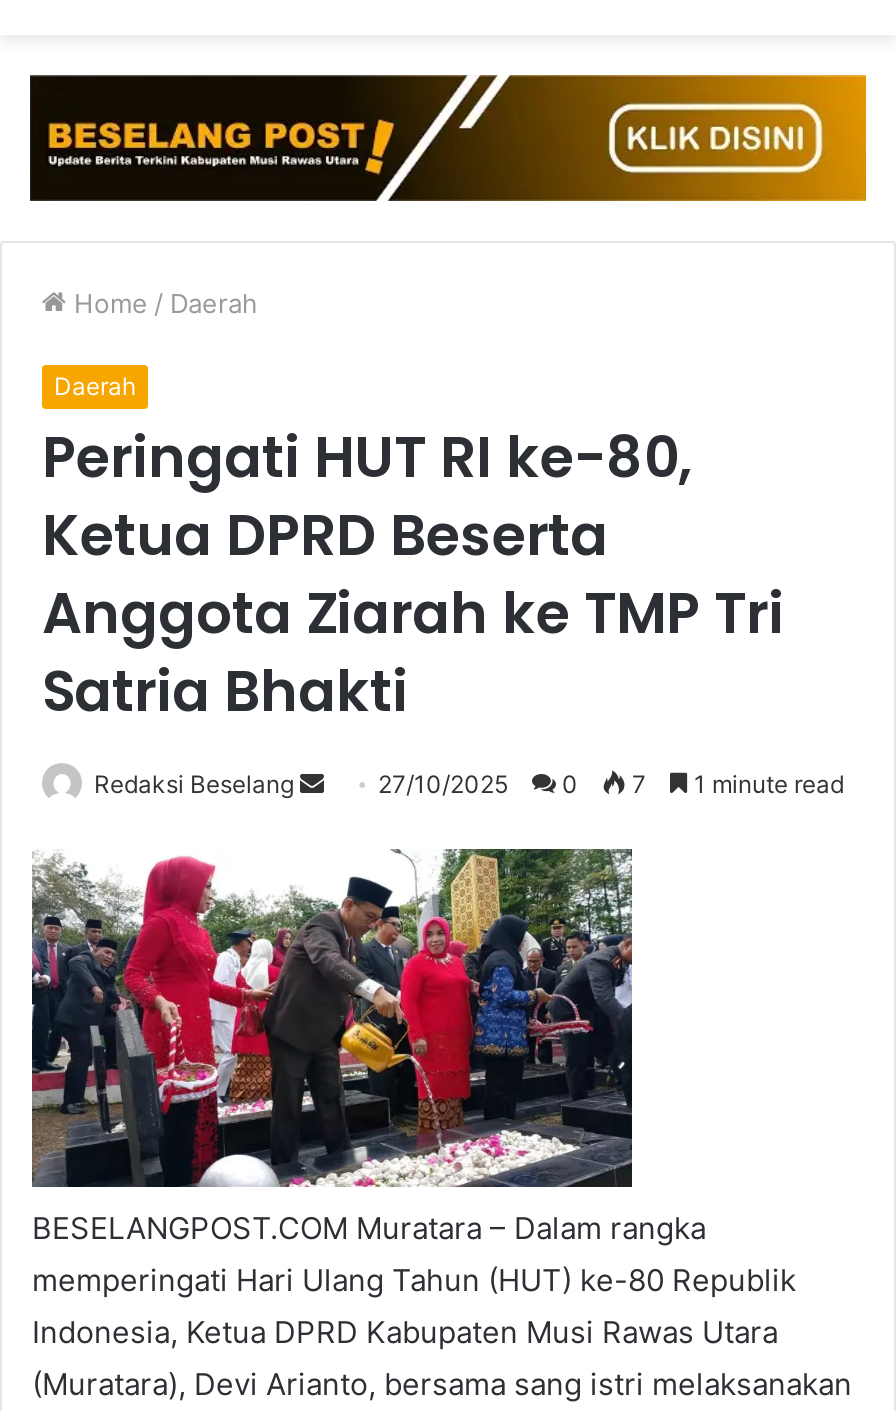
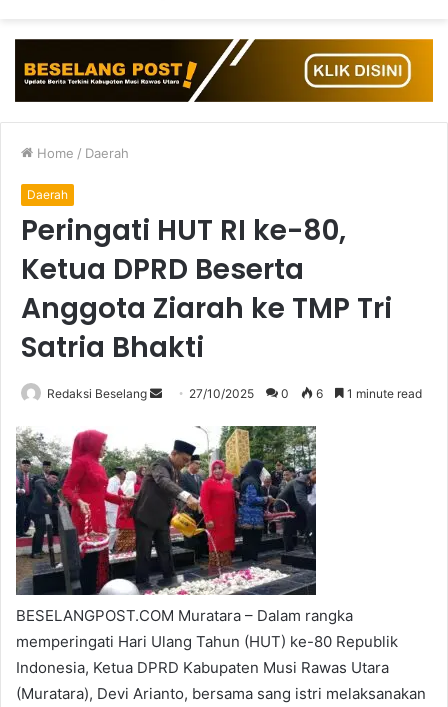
[626,770,646,800] 7 -> [313,386,323,401] 6

